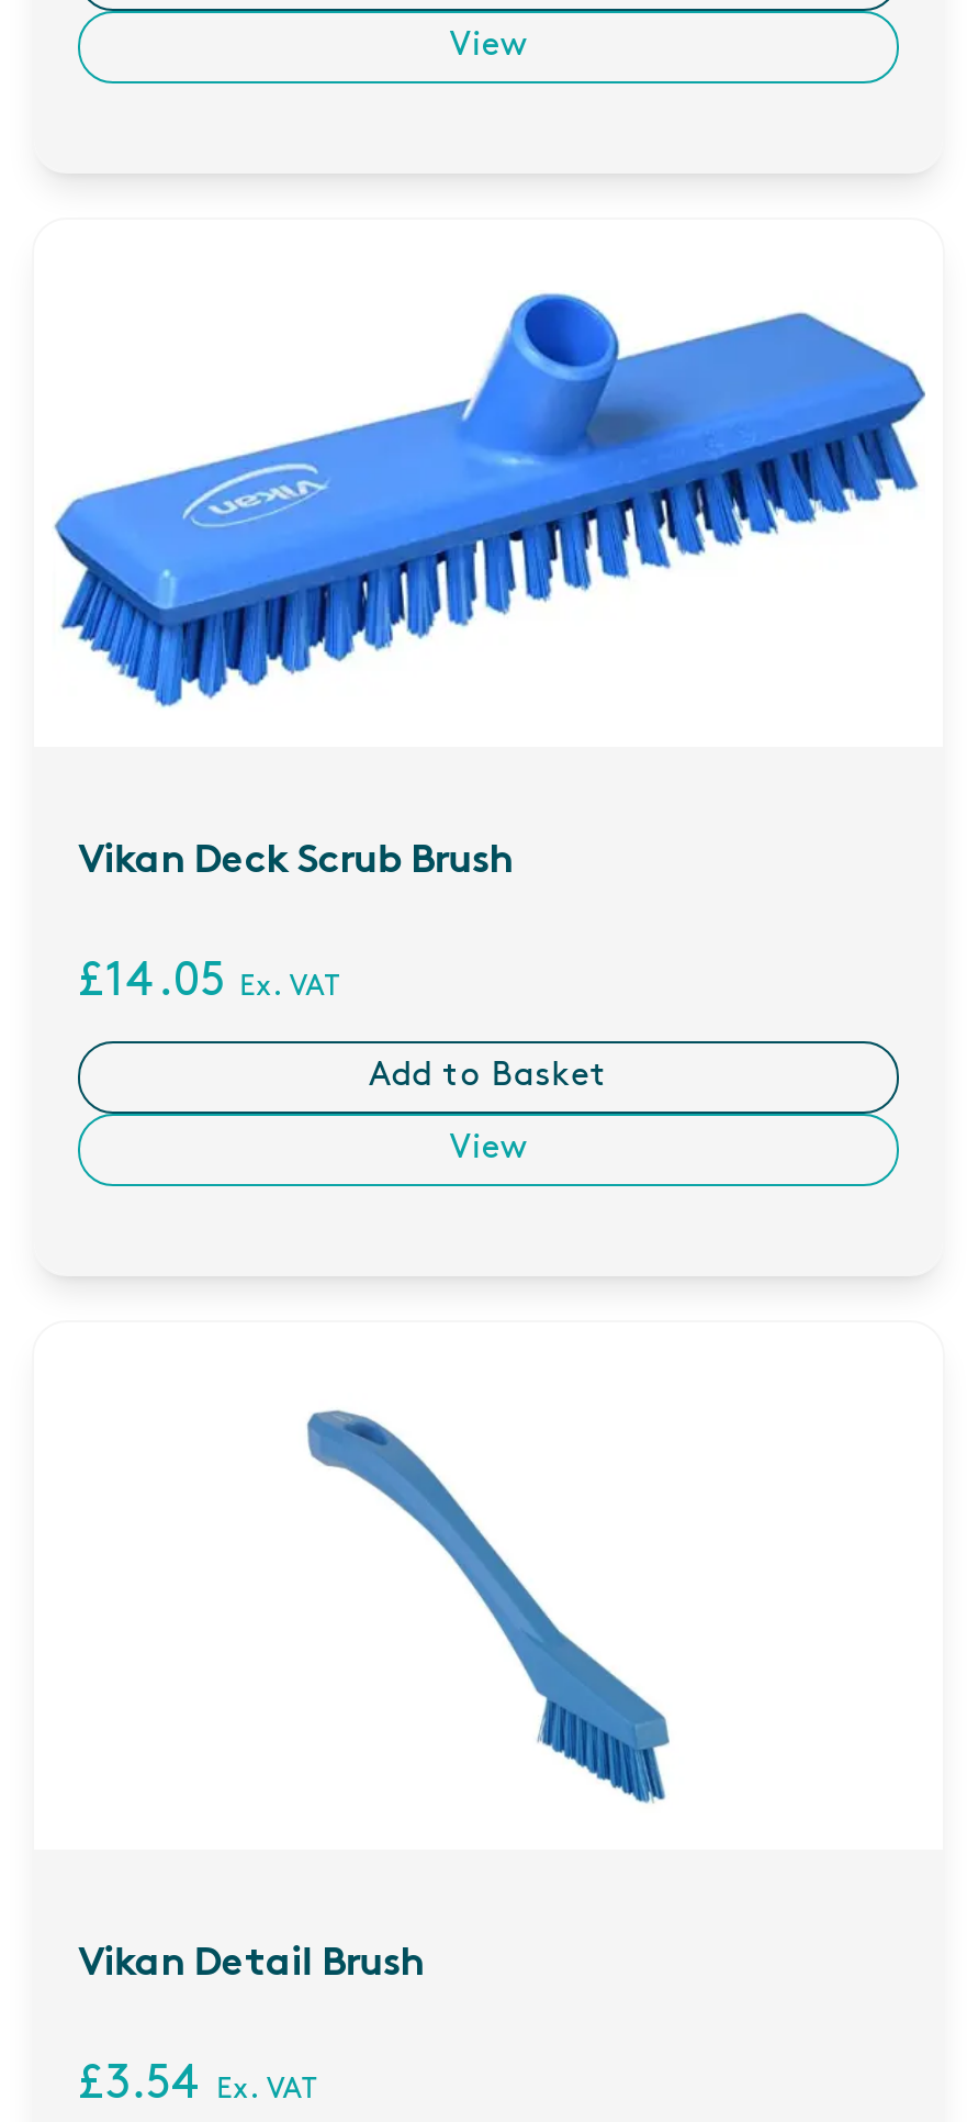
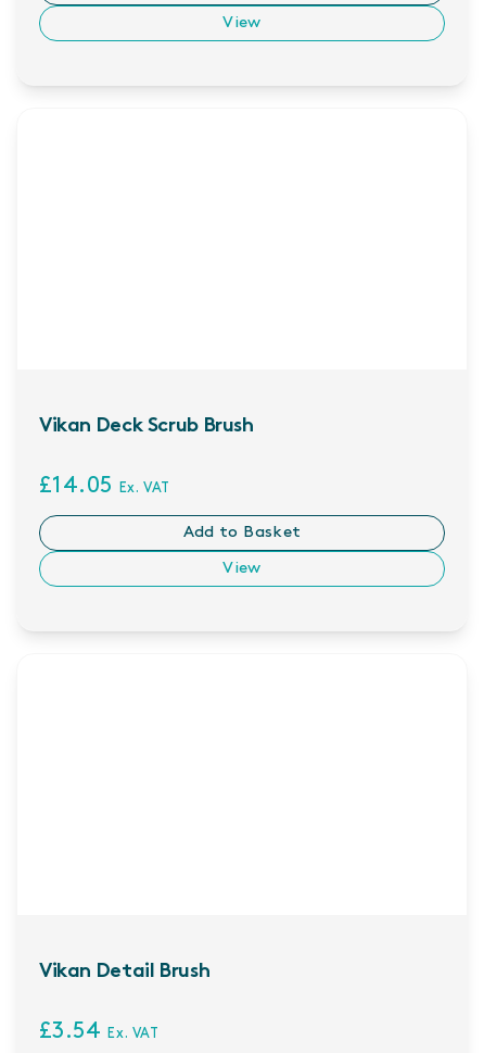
[54,292,927,710] [image] -> none
[306,1408,671,1806] [image] -> none

